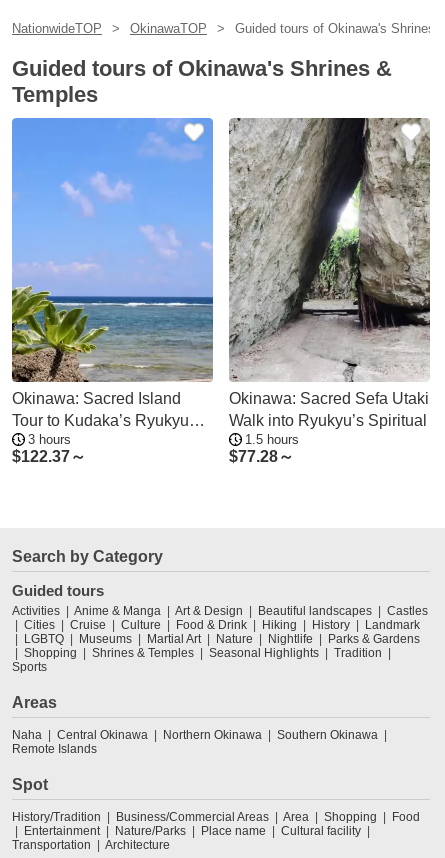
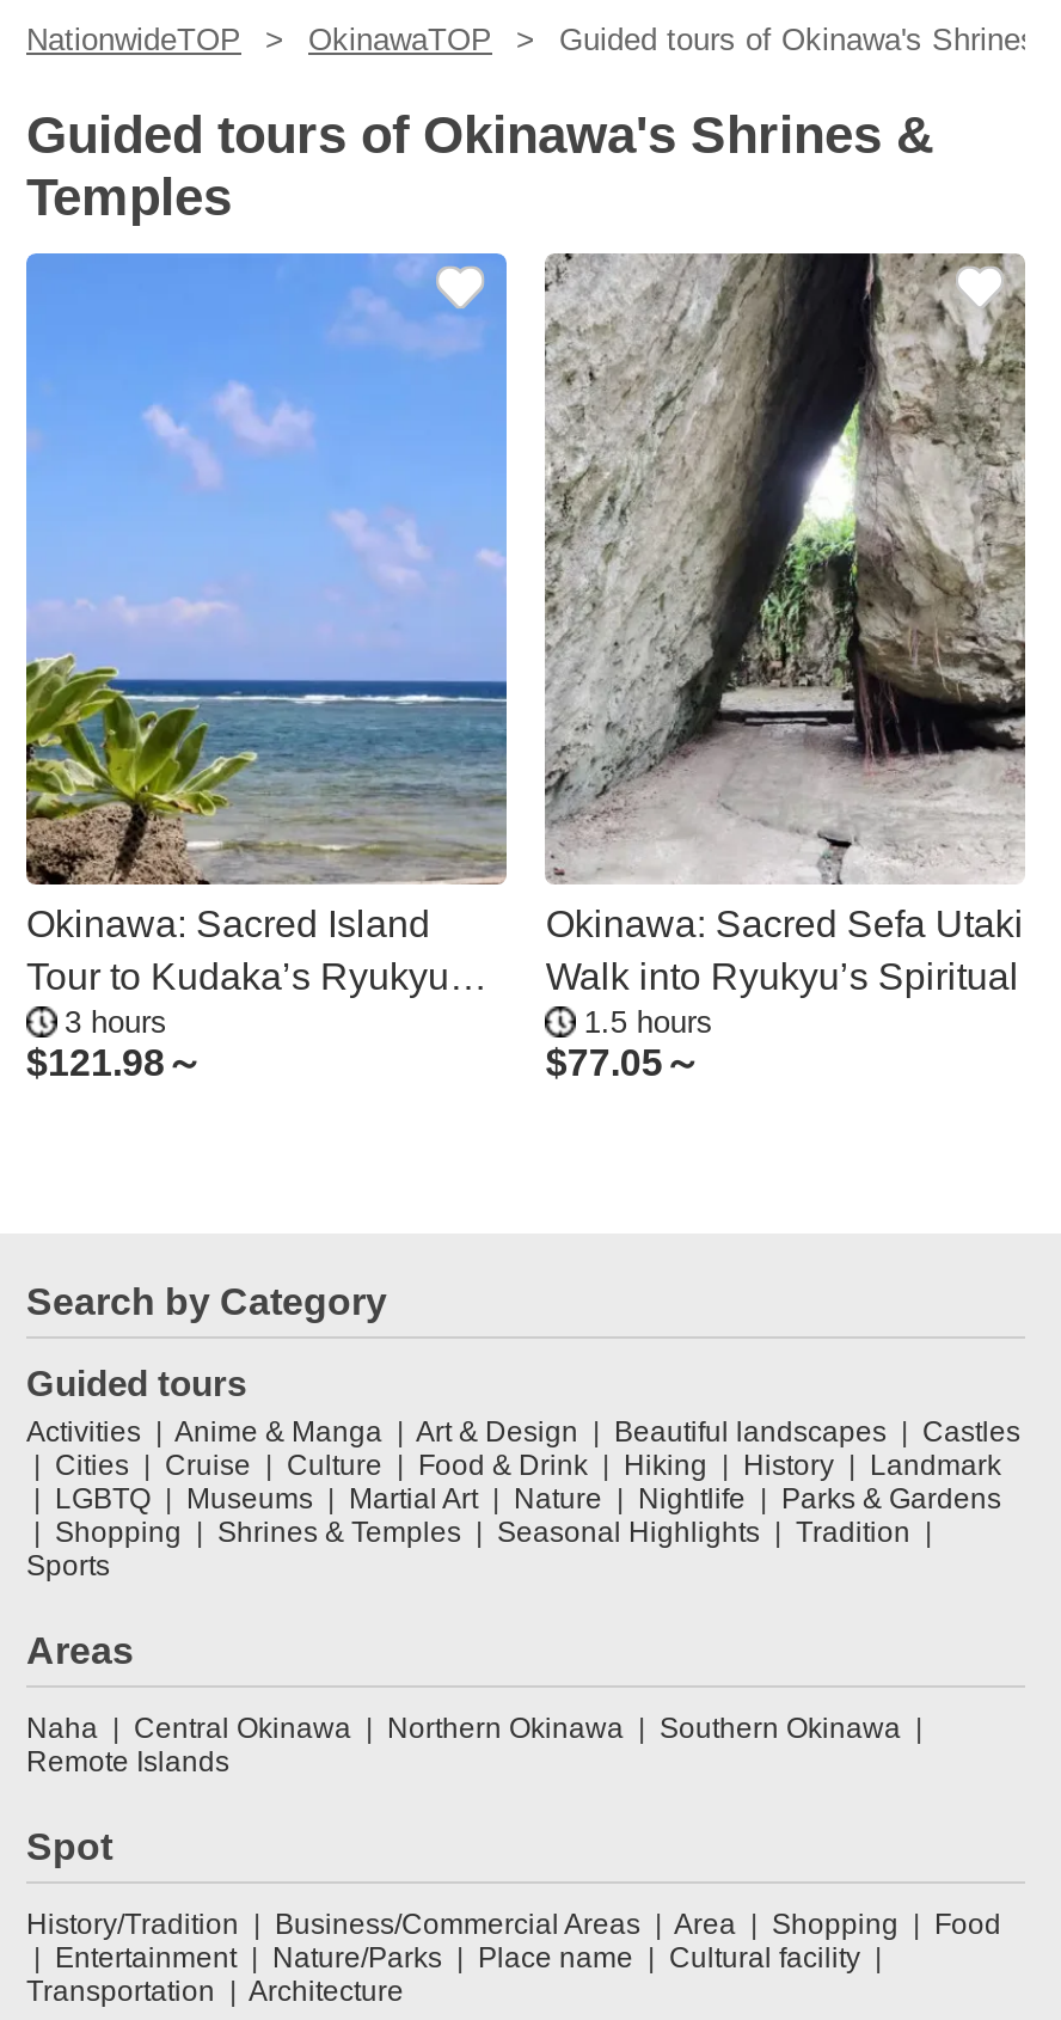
[12,448,86,465] $122.37～ -> [26,1043,203,1083] $121.98～
[229,448,294,465] $77.28～ -> [546,1043,701,1083] $77.05～

